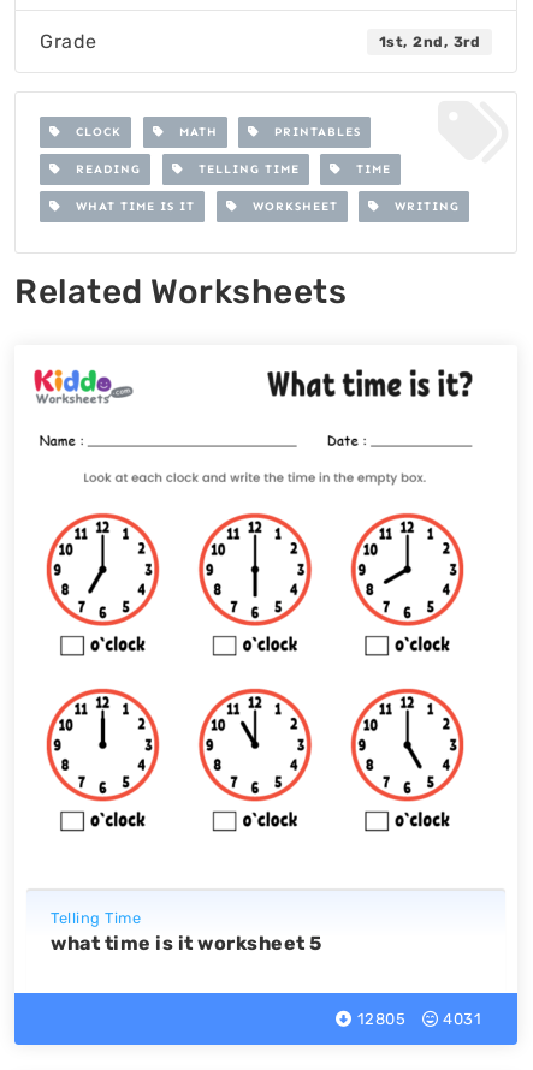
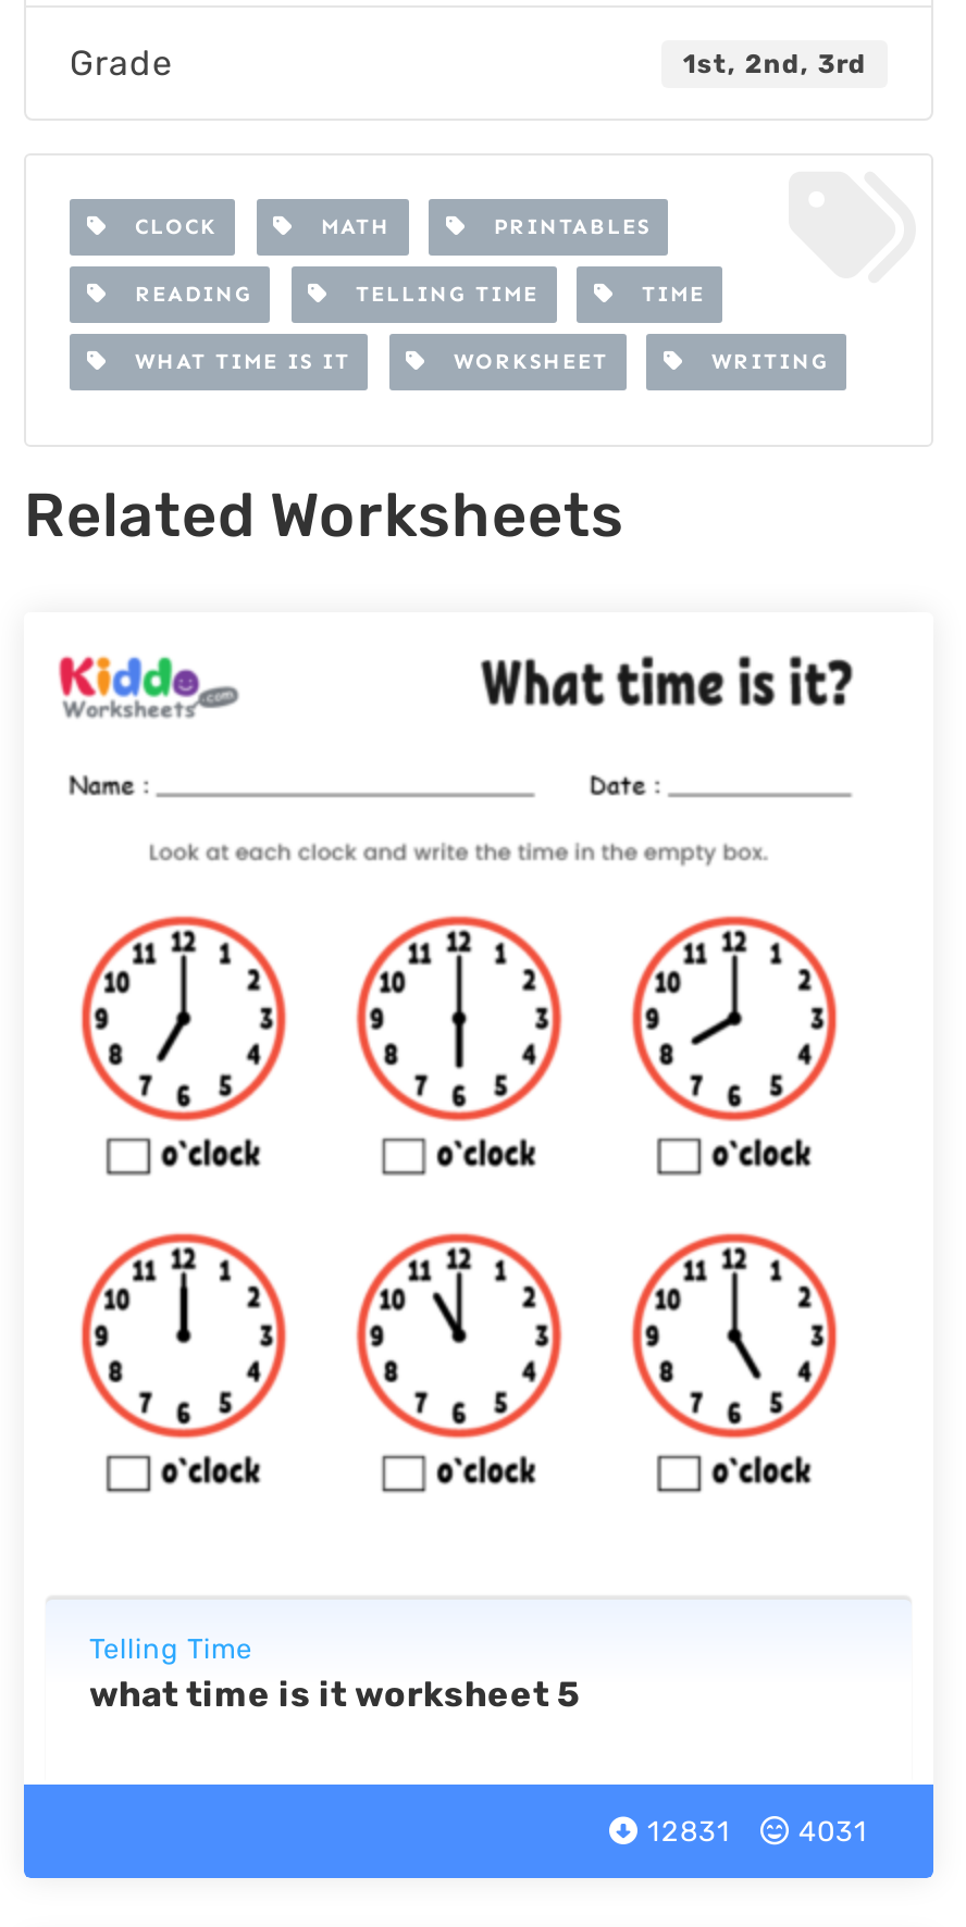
[357,1010,405,1028] 12805 -> [647,1815,731,1848] 12831

